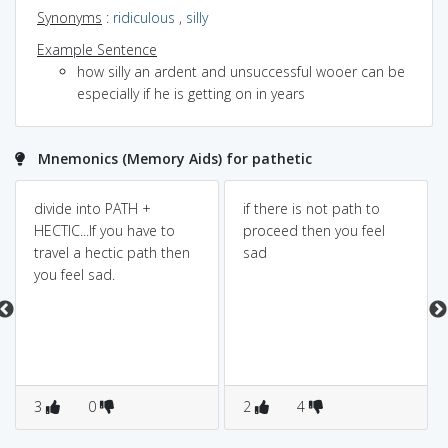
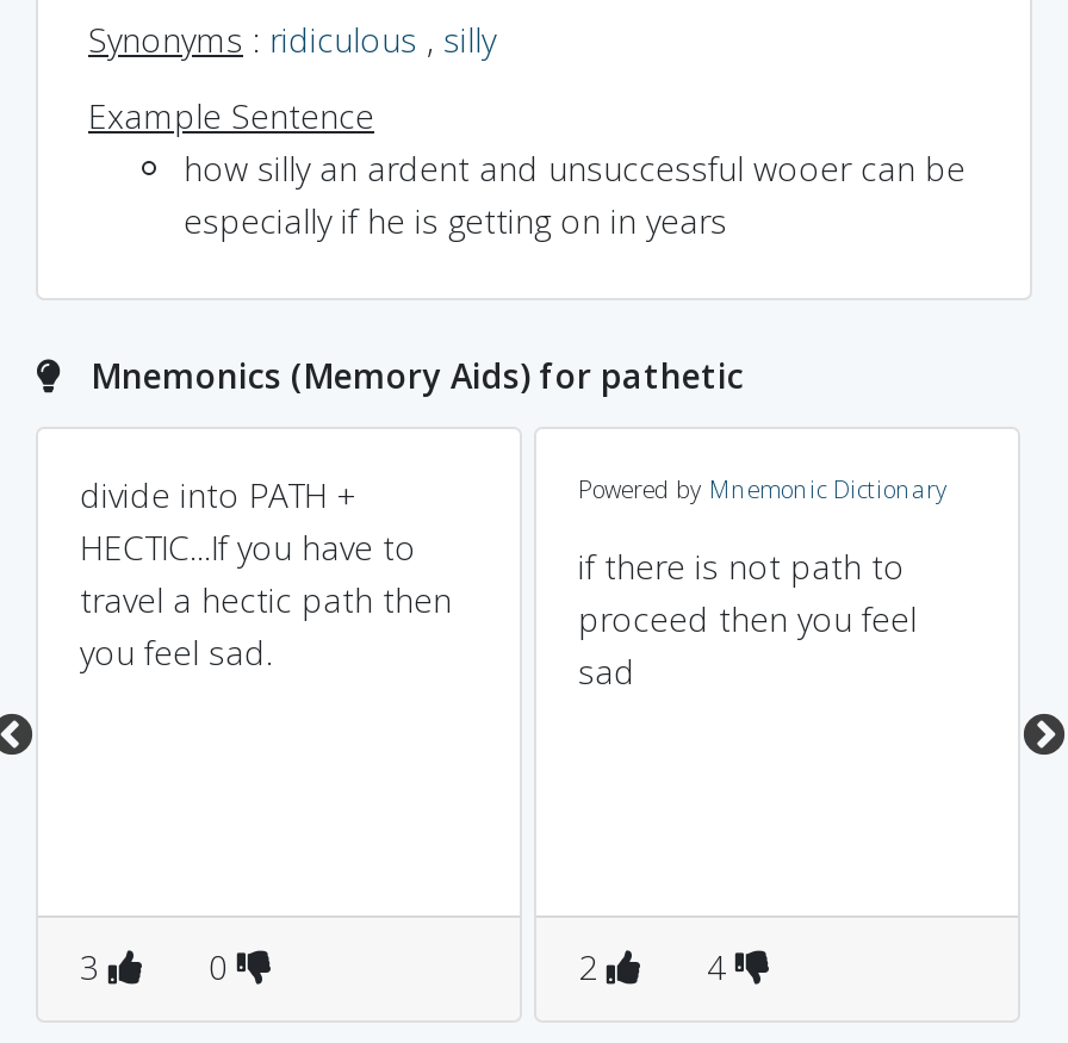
moved [242,199,384,262] -> [578,544,917,694]: if there is not path to | proceed then you feel | sad
none -> [578,472,948,505] Powered by Mnemonic Dictionary

